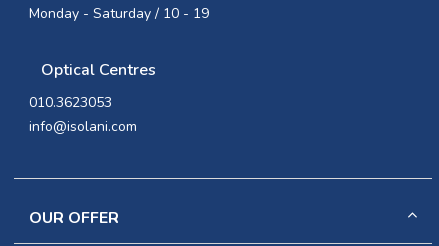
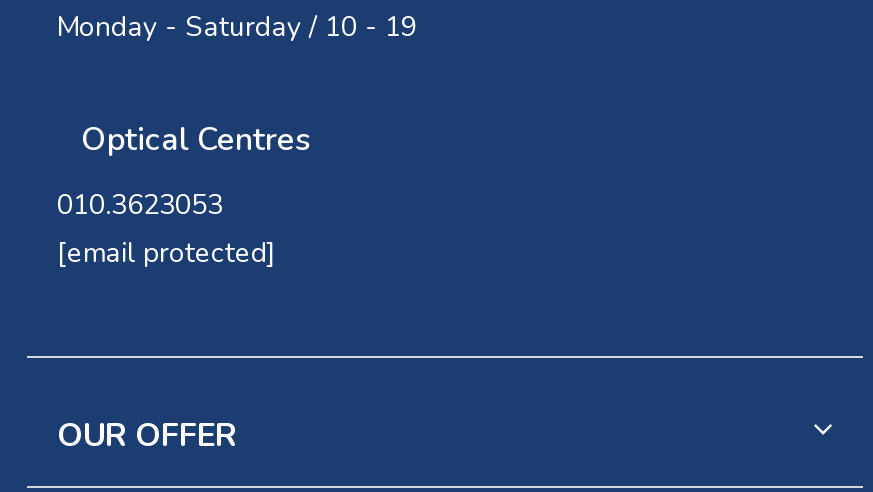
[29,117,137,136] info@isolani.com -> [57,234,277,272] [email protected]

